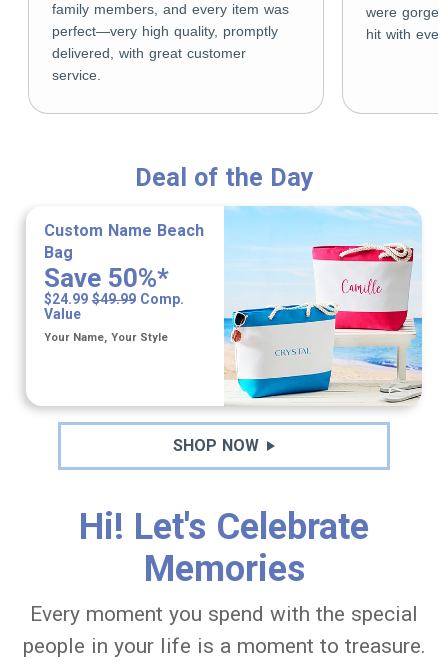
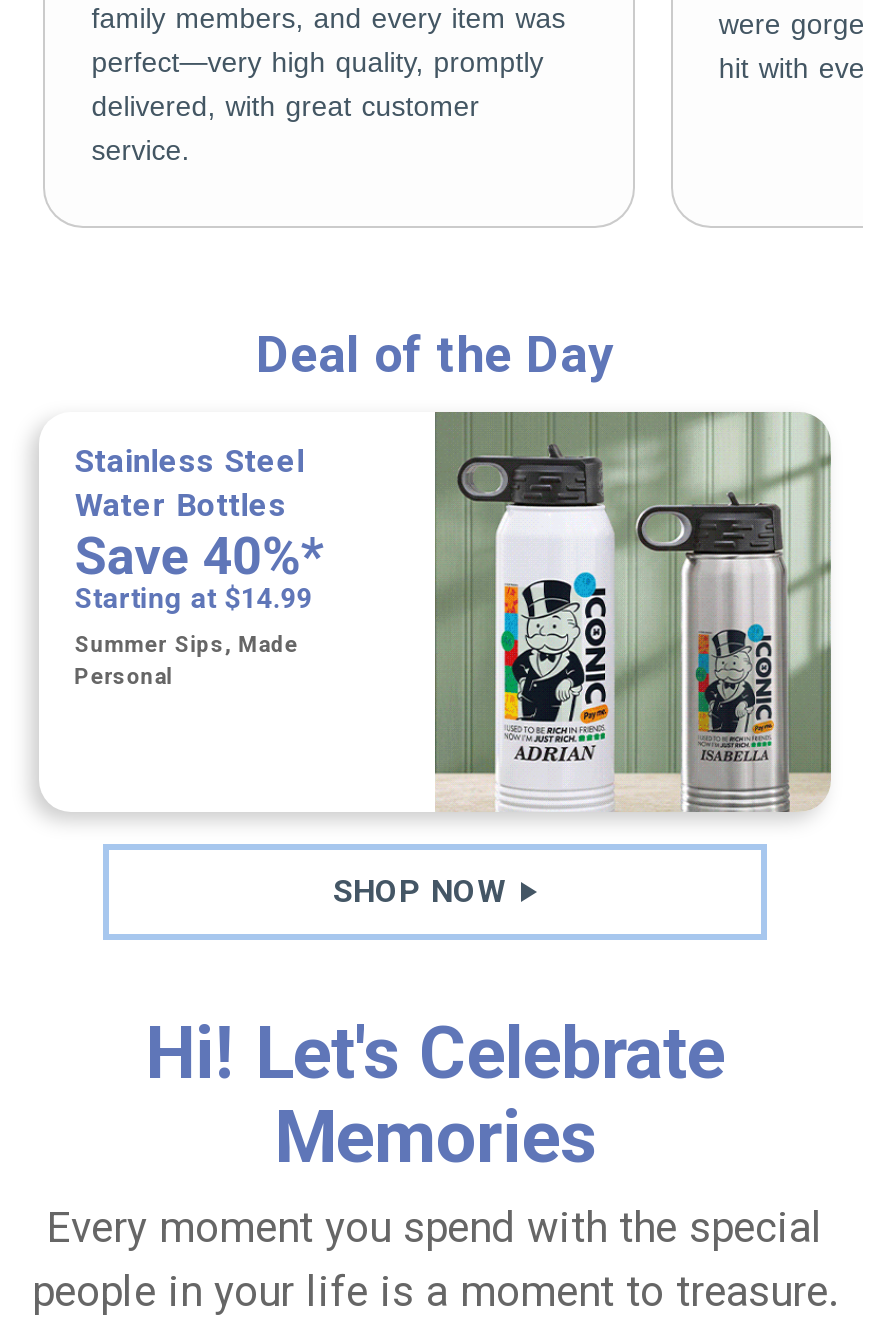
[223,206,423,406] [image] -> [433,410,833,814] [image]
[44,221,204,322] Custom Name Beach | Bag | Save 50%* | $24.99 $49.99 Comp. | Value -> [75,442,325,614] Stainless Steel | Water Bottles | Save 40%* | Starting at $14.99
[44,331,168,344] Your Name, Your Style -> [75,632,299,690] Summer Sips, Made | Personal

